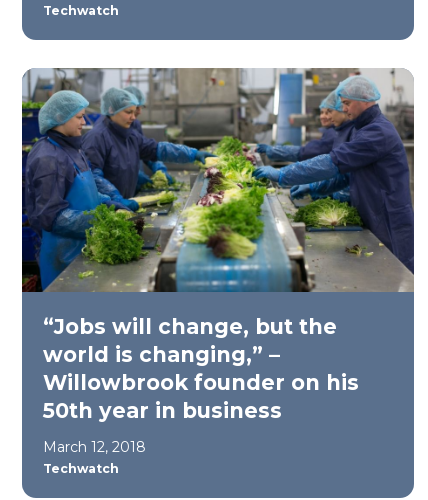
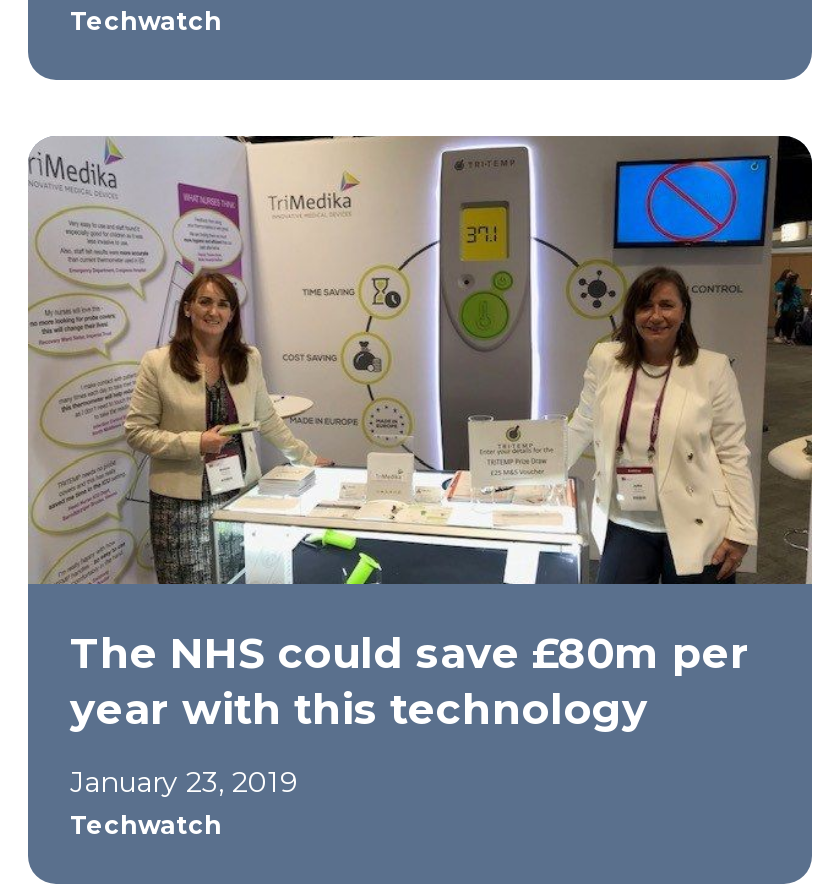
[22,68,415,423] [image] | “Jobs will change, but the | world is changing,” – | Willowbrook founder on his | 50th year in business -> [26,134,812,734] [image] | The NHS could save £80m per | year with this technology
[43,438,146,456] March 12, 2018 -> [70,764,298,800] January 23, 2019

